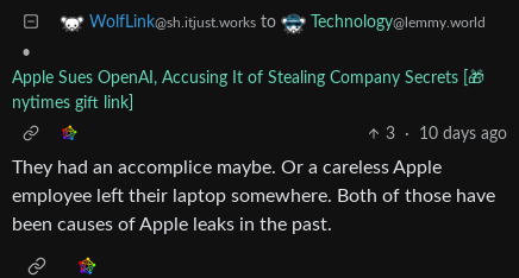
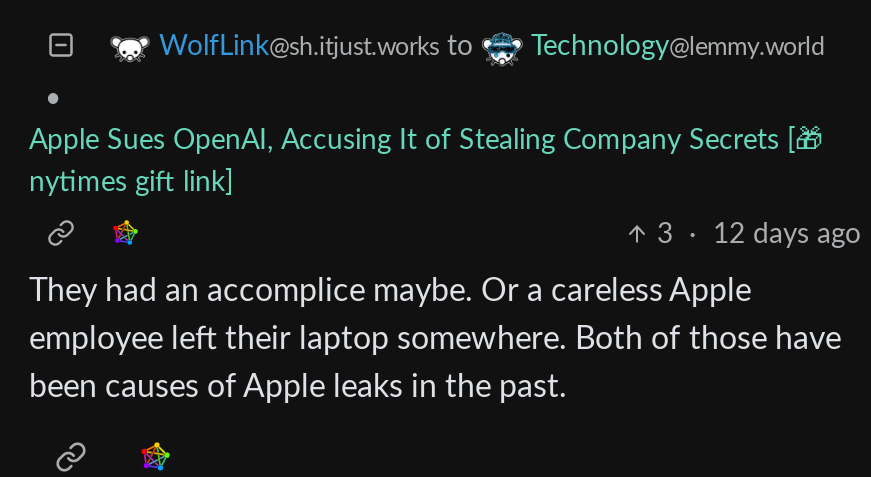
[386,126,507,143] 3 · 10 days ago -> [657,221,861,249] 3 · 12 days ago

